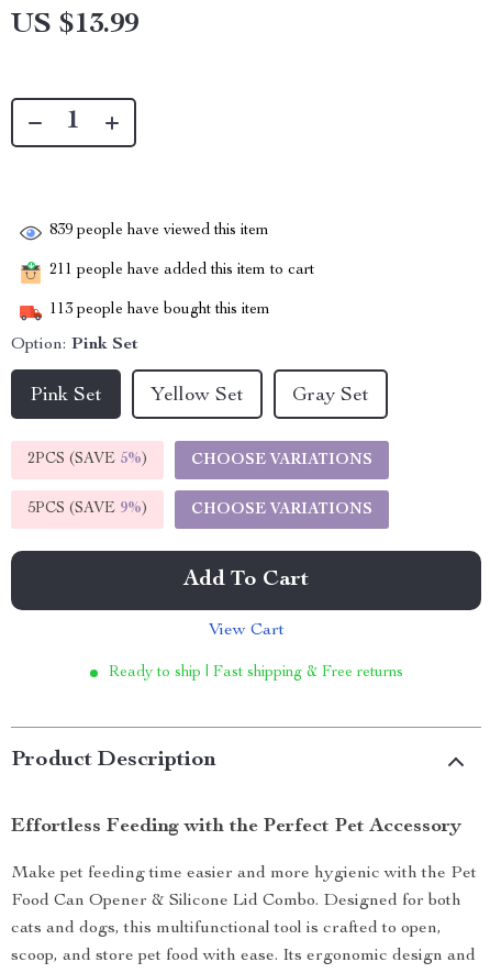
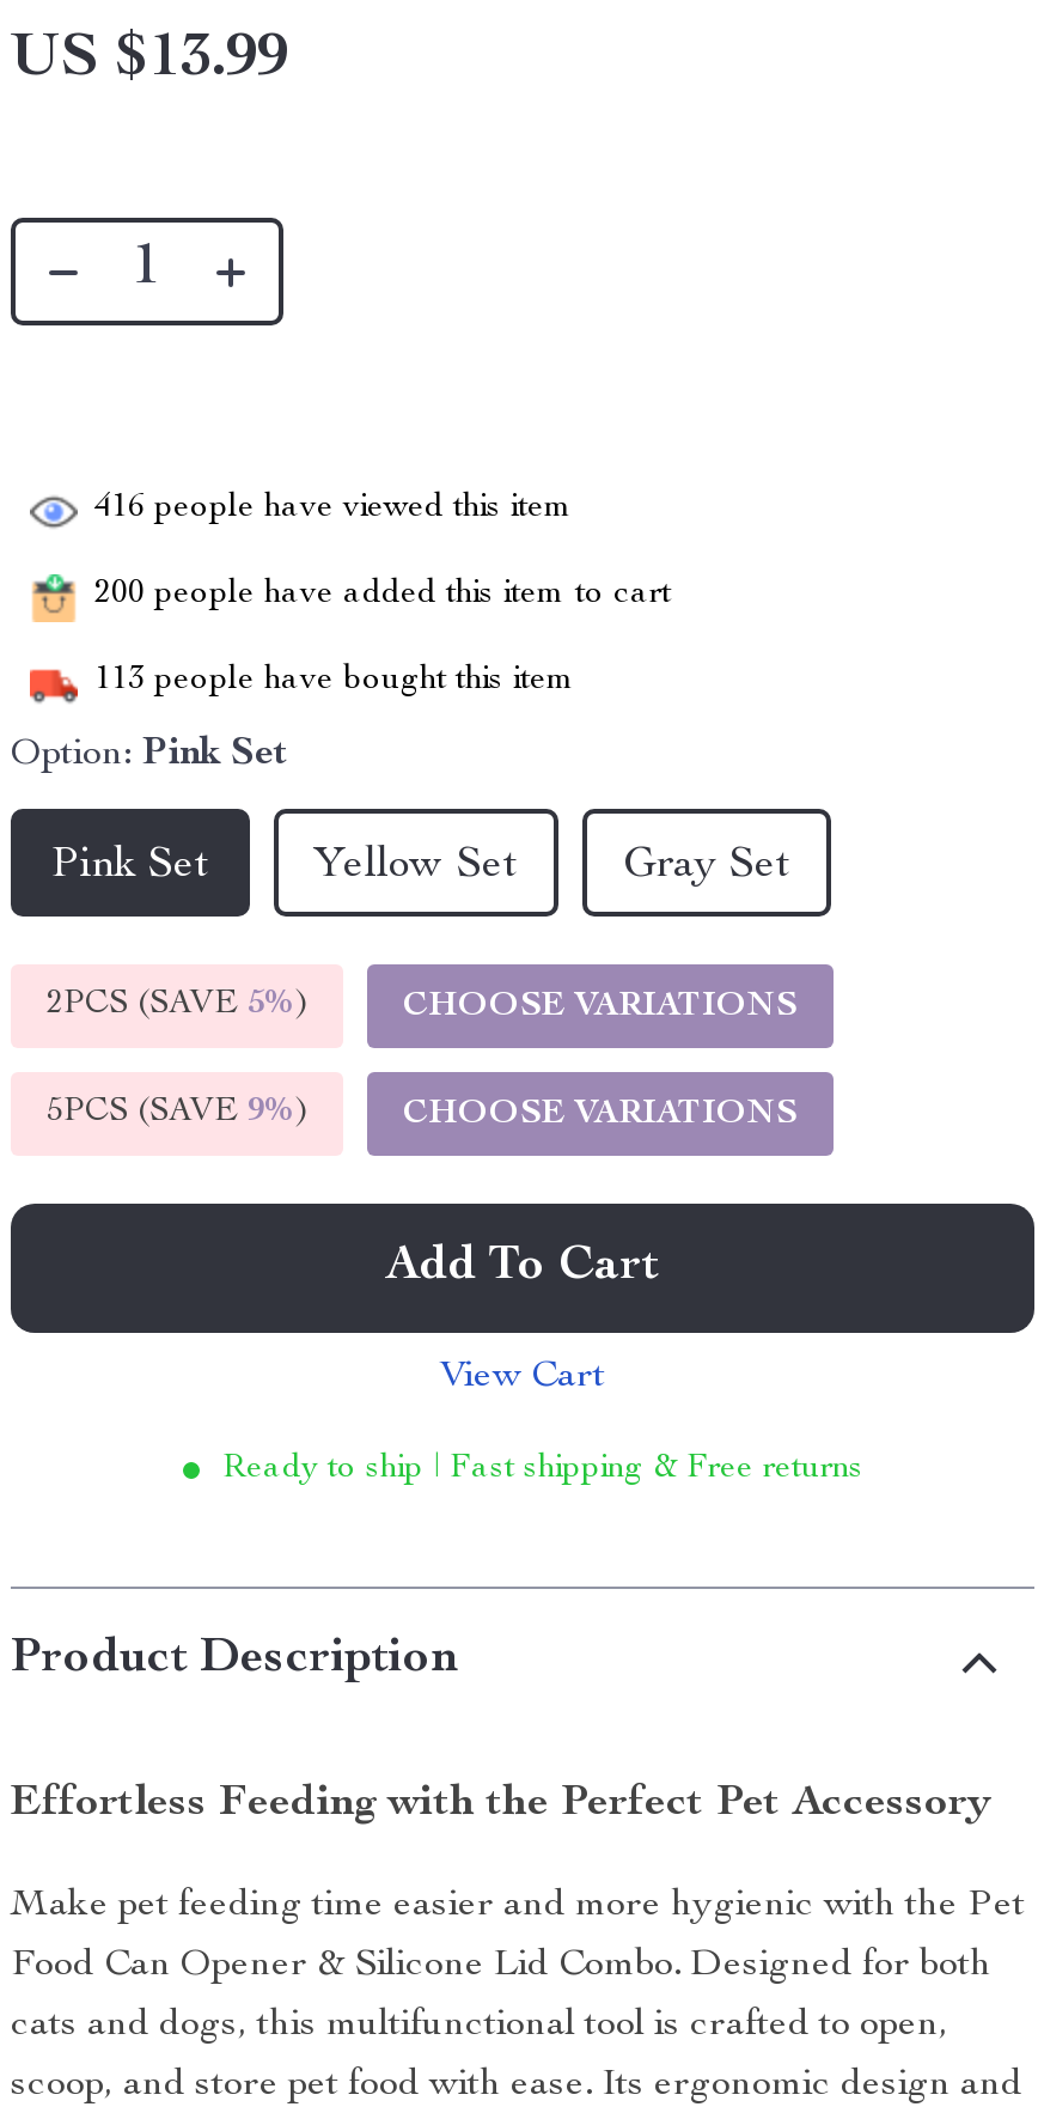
[49,224,269,239] 839 people have viewed this item -> [94,491,573,525] 416 people have viewed this item
[49,263,314,278] 211 people have added this item to cart -> [94,577,671,611] 200 people have added this item to cart

